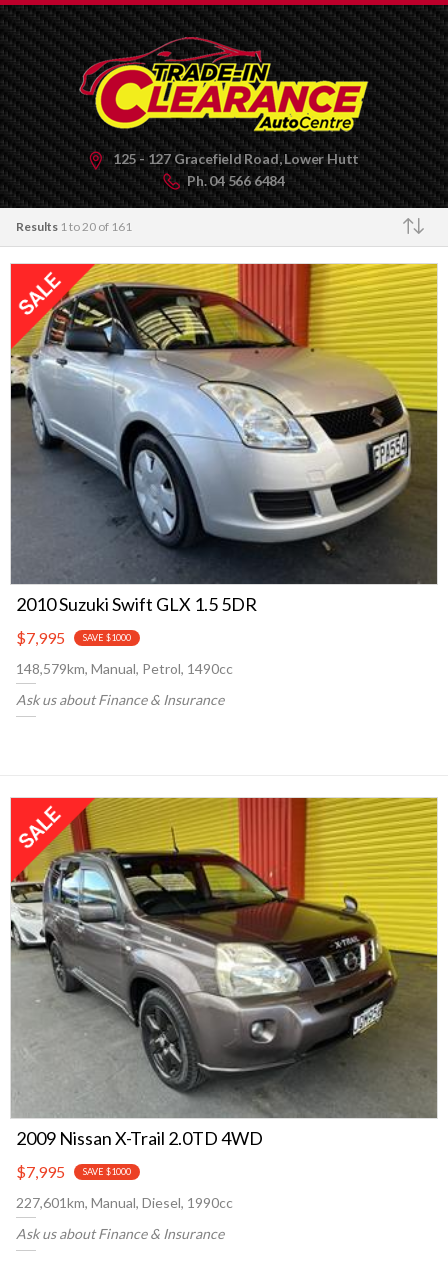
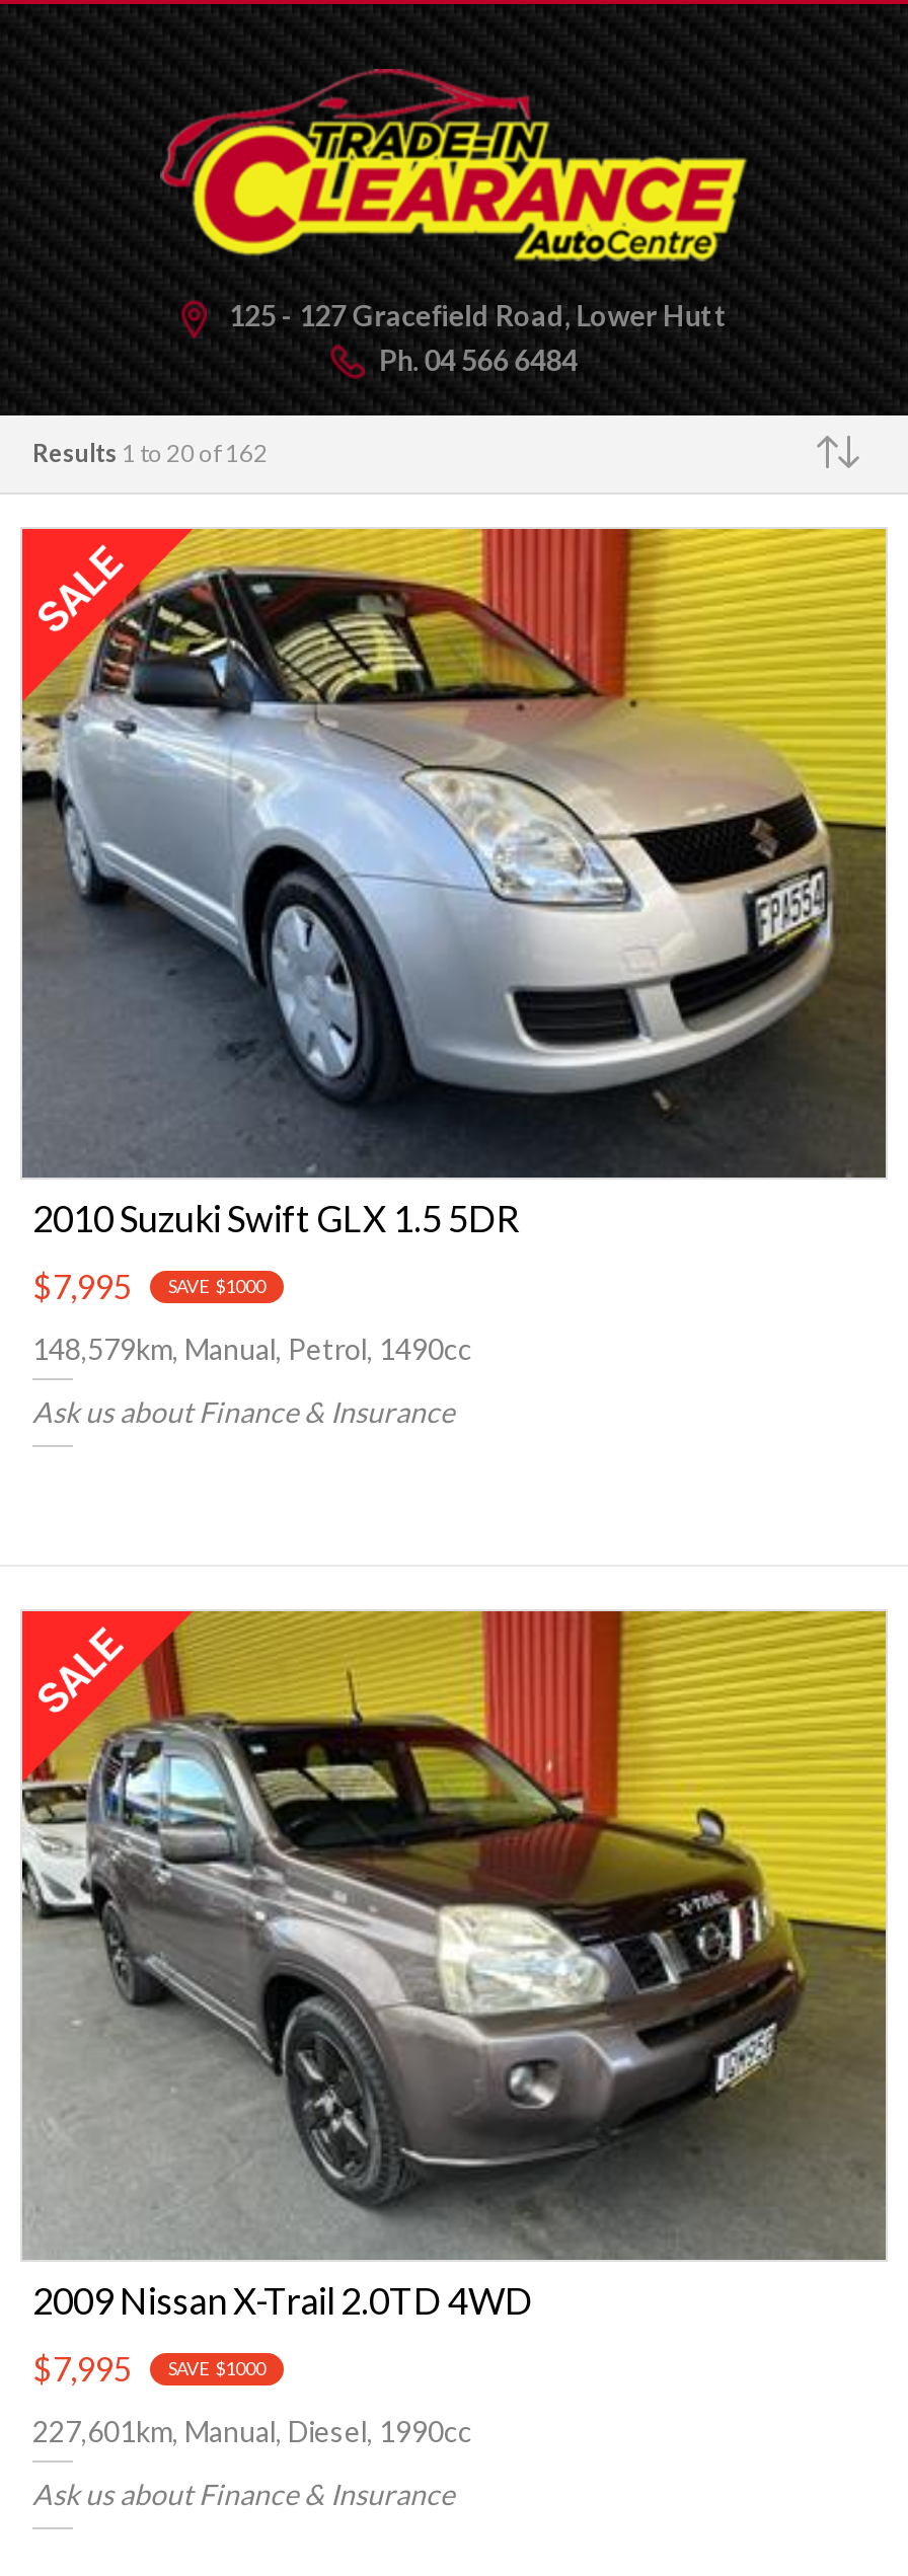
[16,219,132,234] Results 1 to 20 of 161 -> [32,439,268,469] Results 1 to 20 of 162

